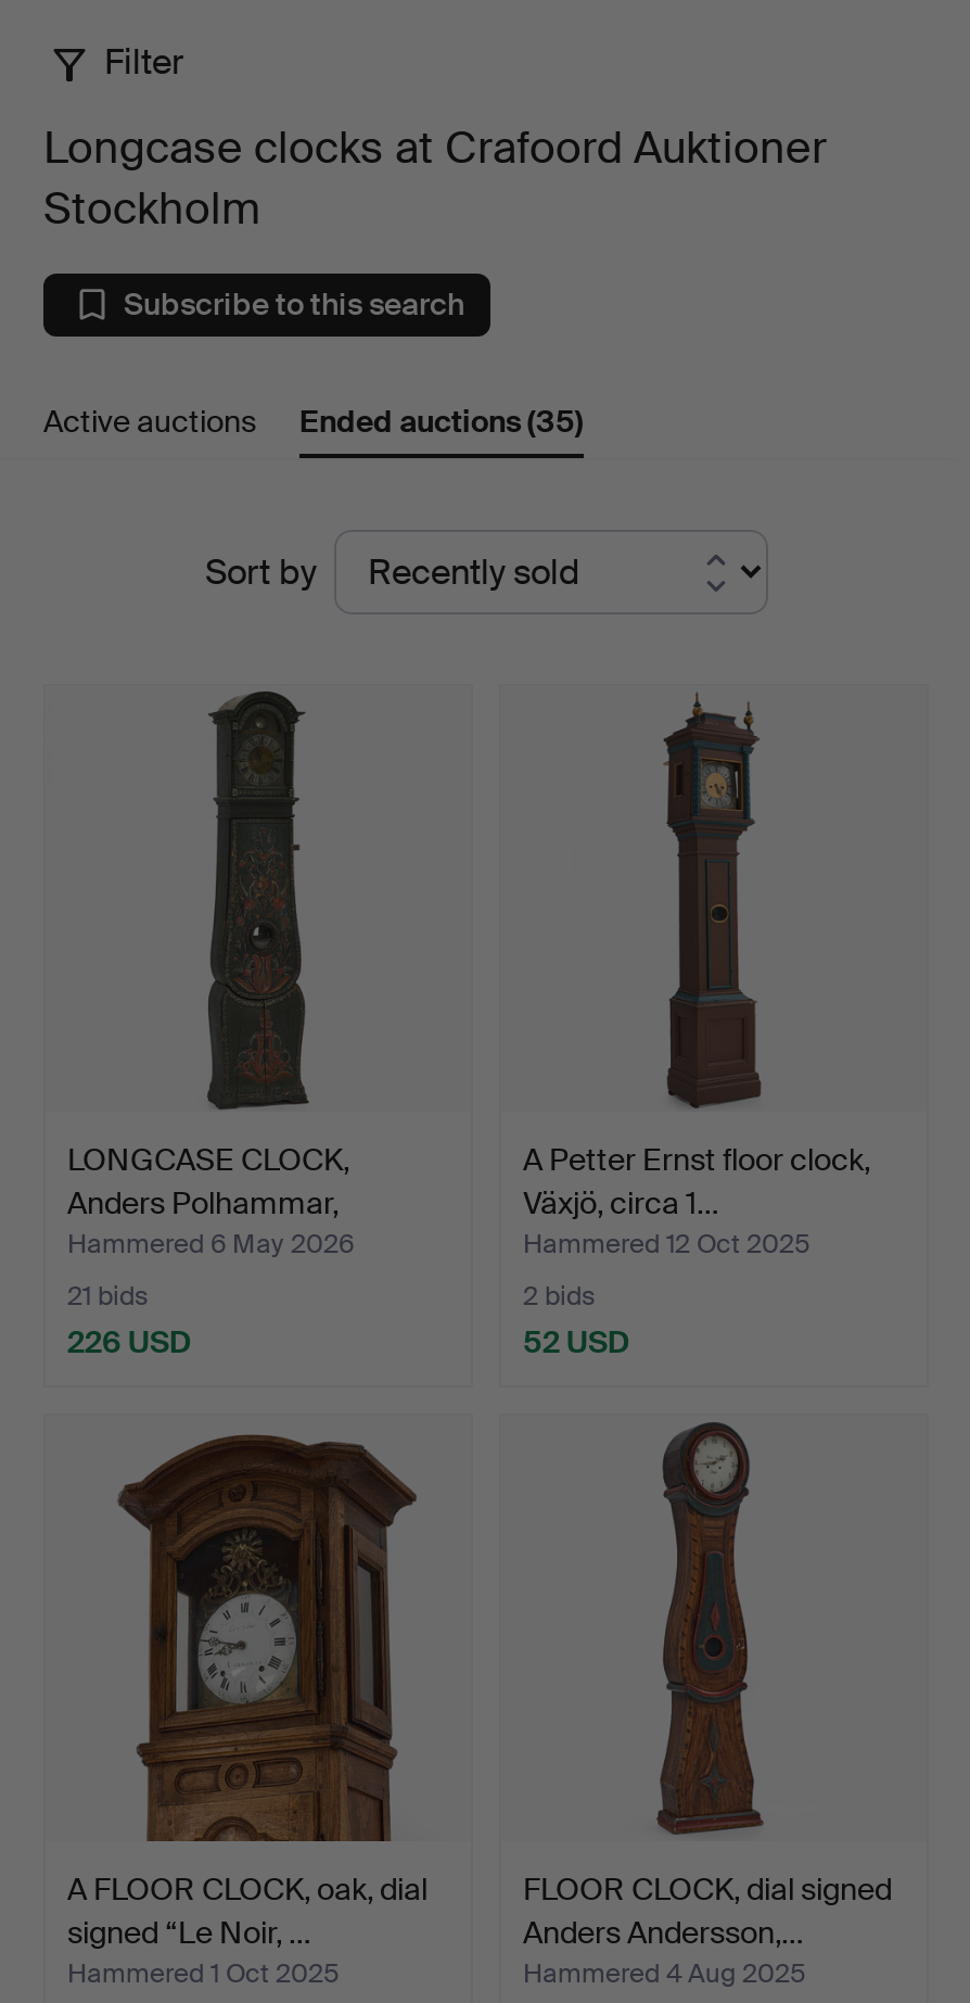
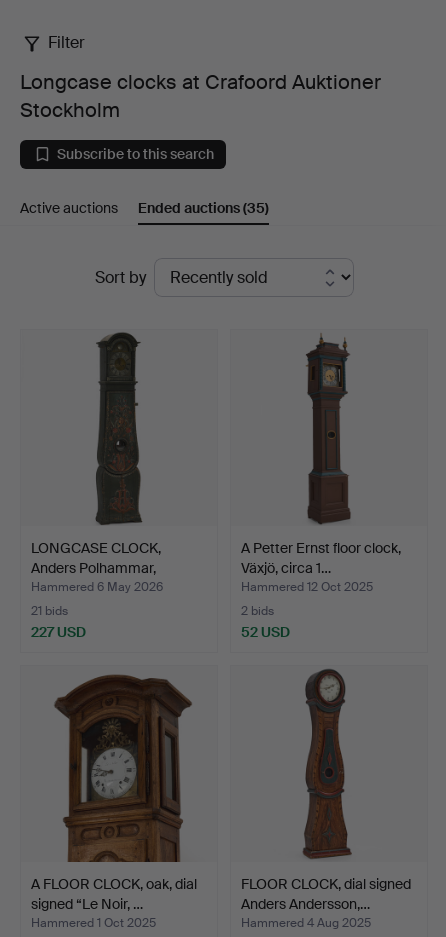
[67,1322,191,1361] 226 USD -> [31,623,86,641] 227 USD

